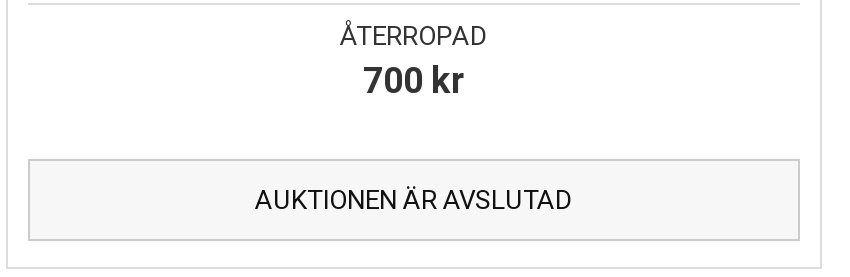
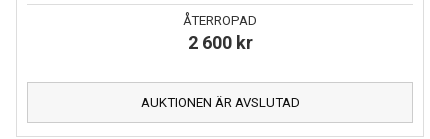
[363,59,465,101] 700 kr -> [187,32,252,53] 2 600 kr

